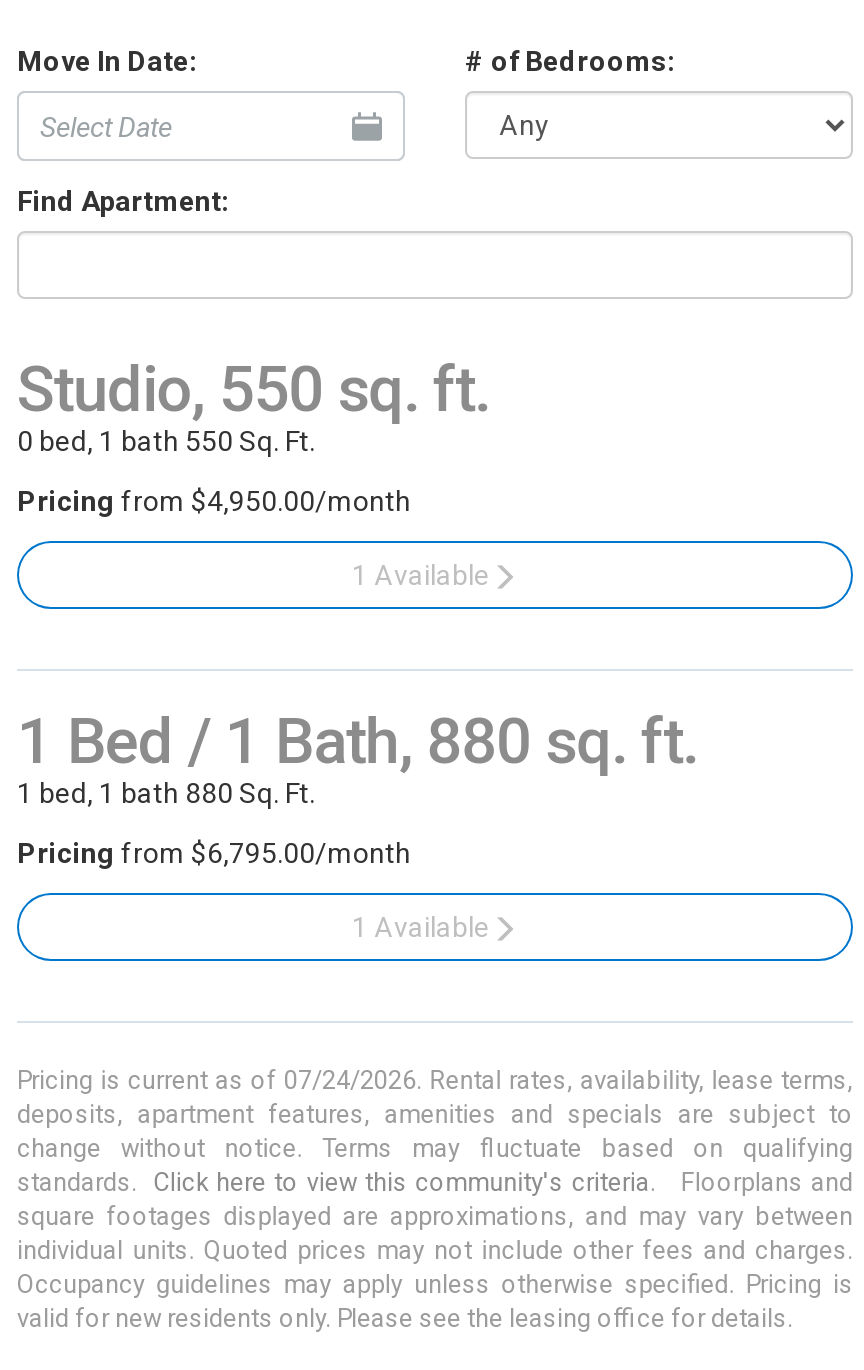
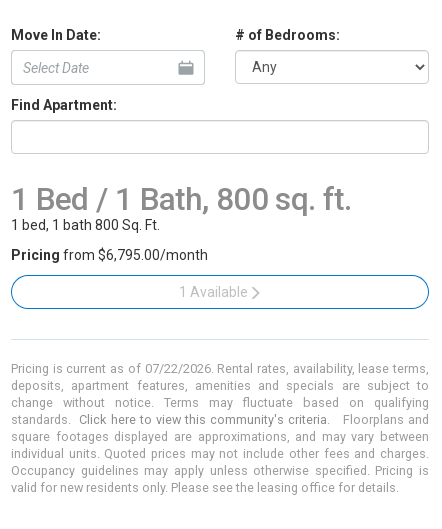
[17,354,697,810] Studio, 550 sq. ft. | 0 bed, 1 bath 550 Sq. Ft. | Pricing from $4,950.00/month | 1 Available | 1 Bed / 1 Bath, 880 sq. ft. | 1 bed, 1 bath 880 Sq. Ft. -> [11,181,351,233] 1 Bed / 1 Bath, 800 sq. ft. | 1 bed, 1 bath 800 Sq. Ft.
[17,1066,853,1096] Pricing is current as of 07/24/2026. Rental rates, availability, lease terms, -> [11,361,429,376] Pricing is current as of 07/22/2026. Rental rates, availability, lease terms,

